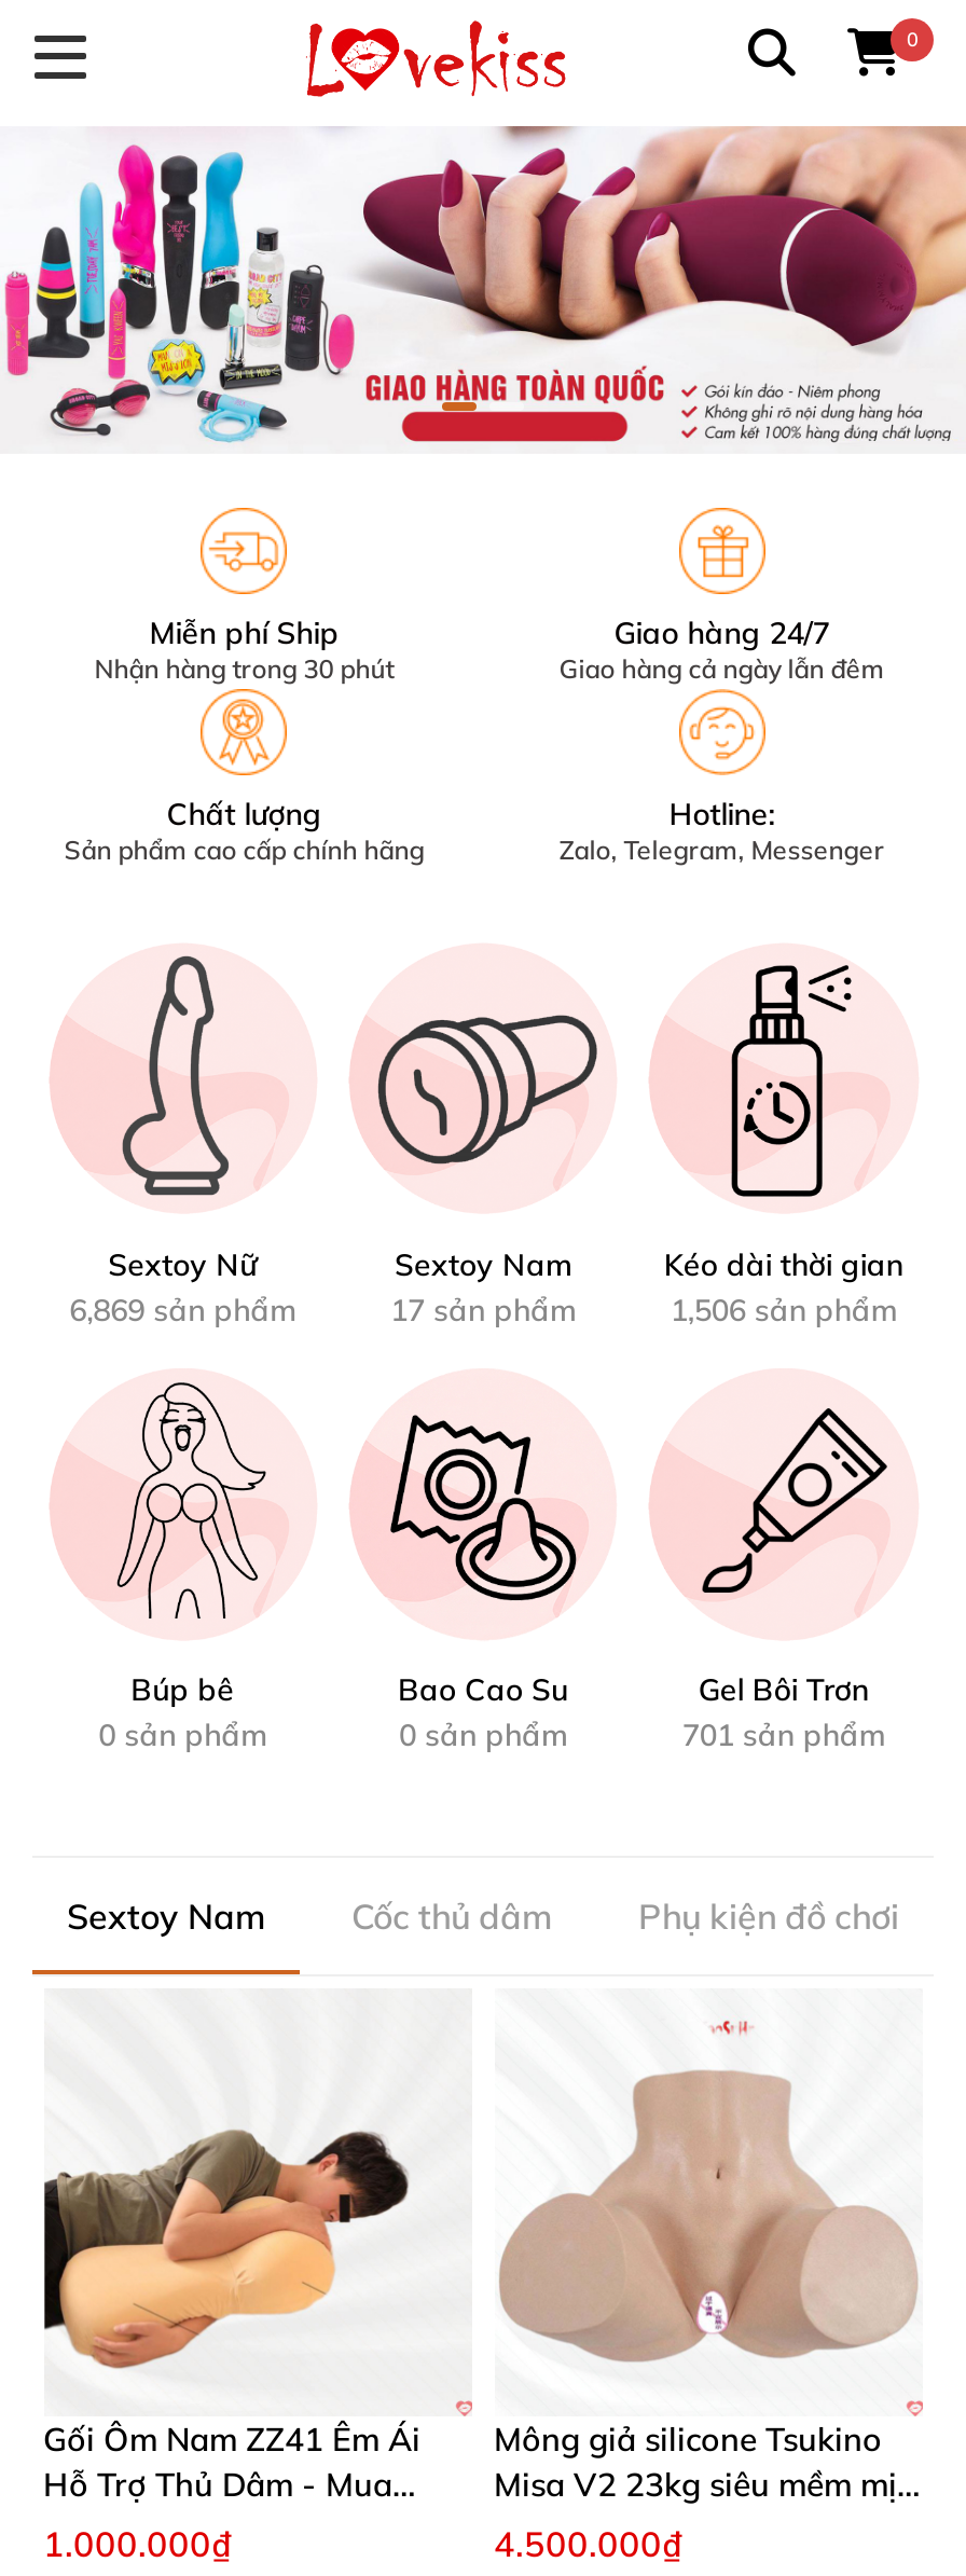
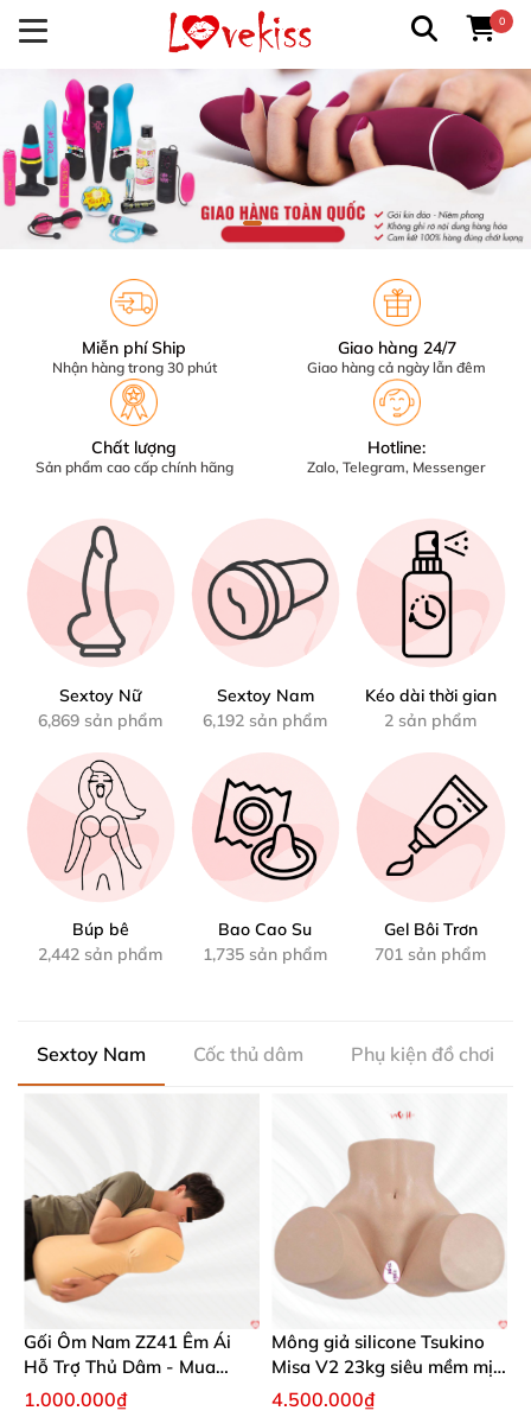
[390,1290,576,1329] 17 sản phẩm -> [203,709,328,731] 6,192 sản phẩm
[670,1290,897,1329] 1,506 sản phẩm -> [384,709,477,731] 2 sản phẩm
[99,1716,267,1755] 0 sản phẩm -> [38,944,163,965] 2,442 sản phẩm
[399,1716,567,1755] 0 sản phẩm -> [203,944,328,965] 1,735 sản phẩm

